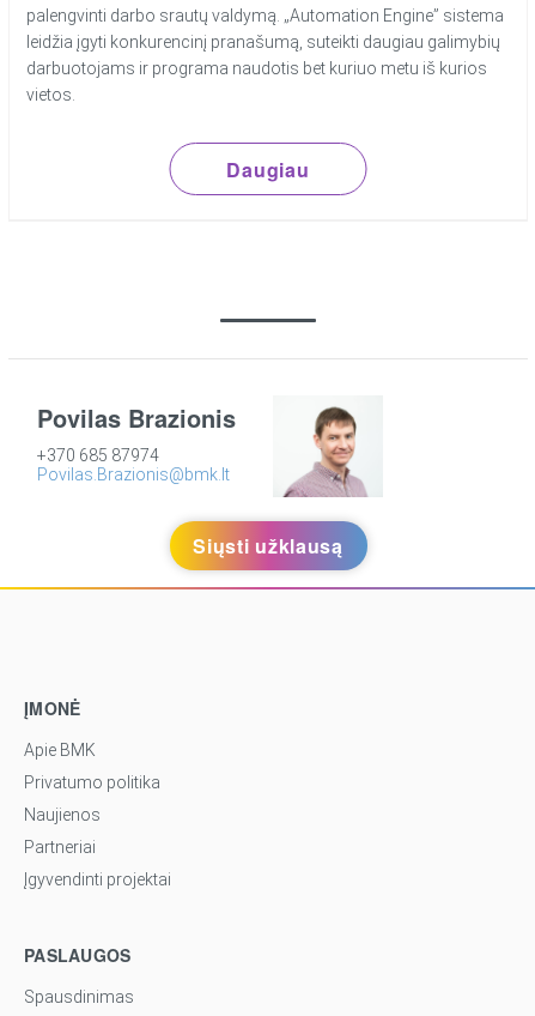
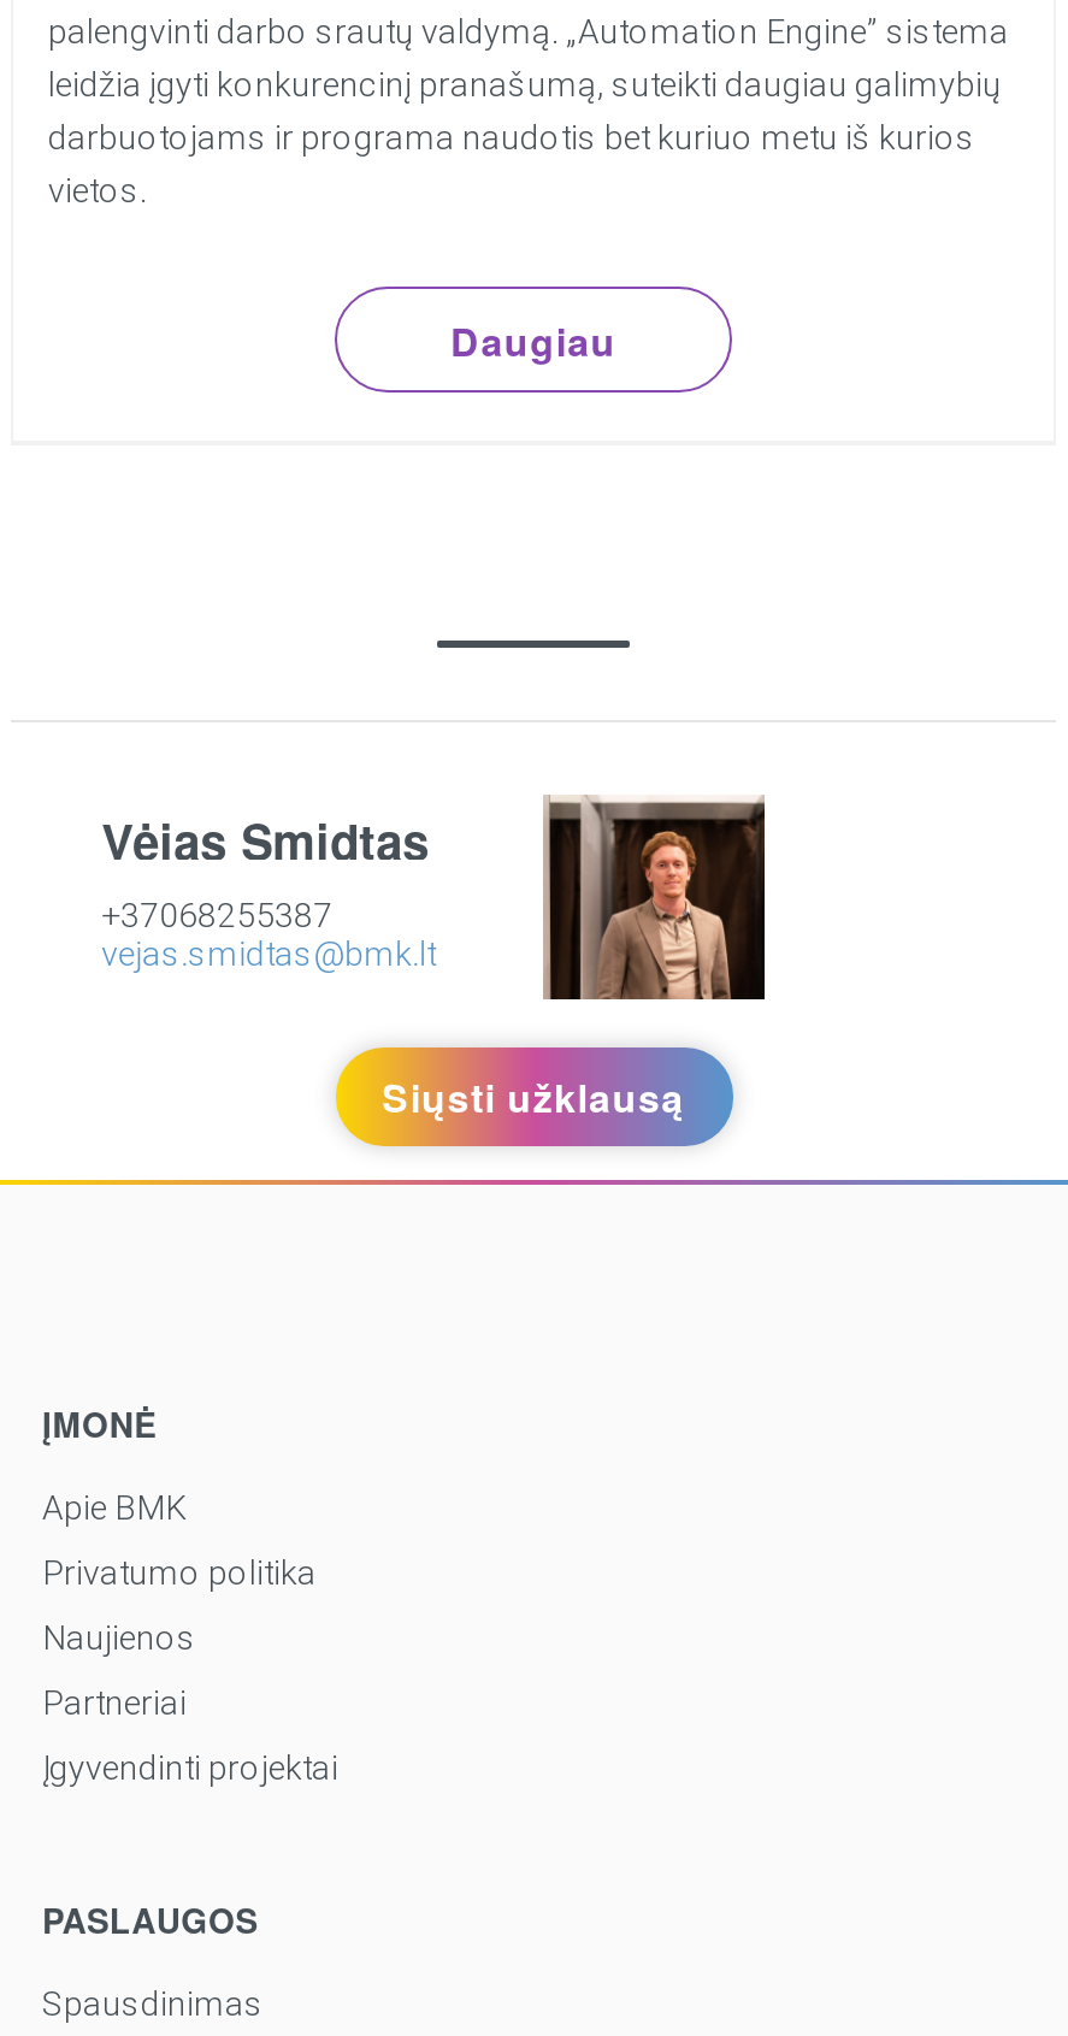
[37,400,236,484] Povilas Brazionis | +370 685 87974 | Povilas.Brazionis@bmk.lt -> [101,804,436,972] Vėjas Šmidtas | +37068255387 | vejas.smidtas@bmk.lt
[273,397,383,498] [image] -> [543,795,767,1002] [image]

